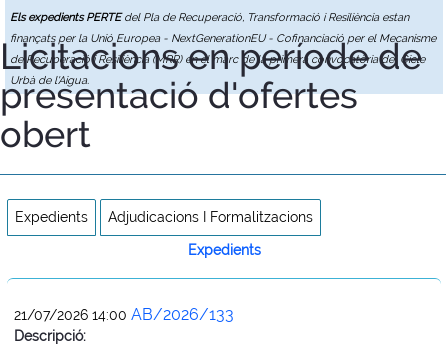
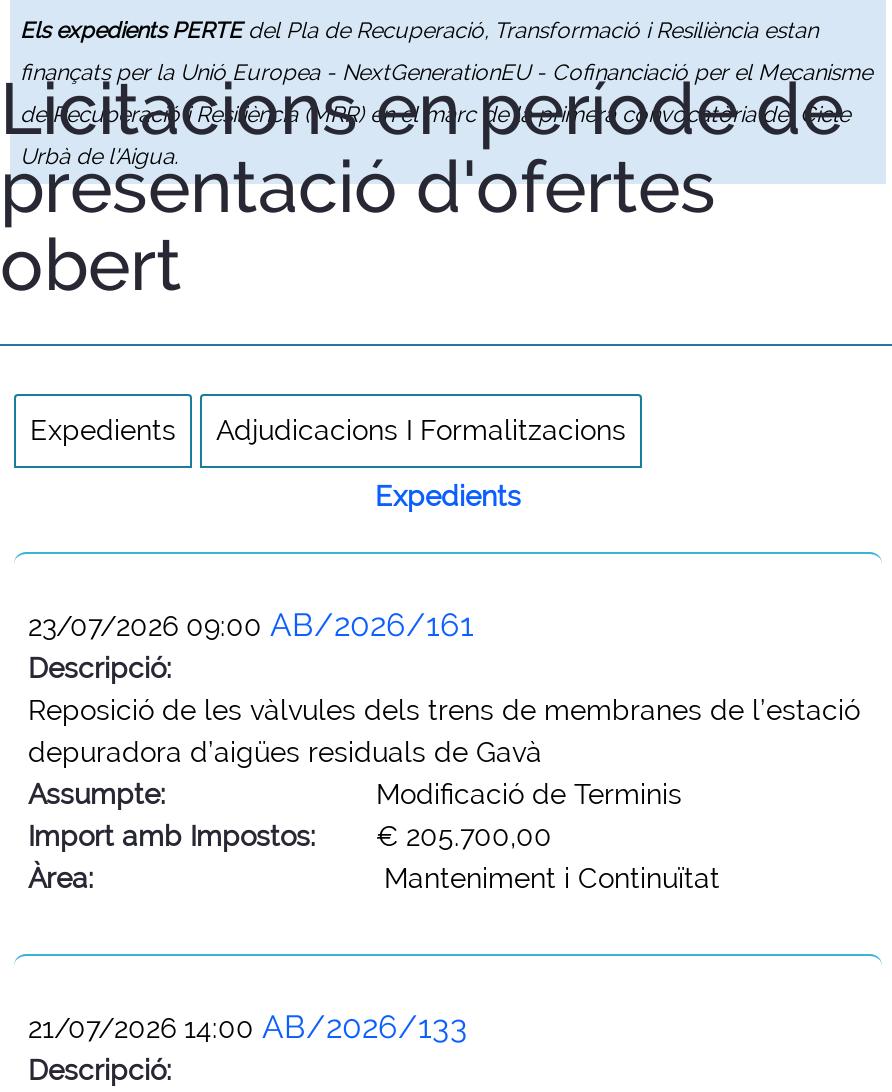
none -> [28,606,860,894] 23/07/2026 09:00 AB/2026/161 | Descripció: | Reposició de les vàlvules dels trens de membranes de l’estació | depuradora d’aigües residuals de Gavà | Assumpte: | Modificació de Terminis | Import amb Impostos: | € 205.700,00 | Àrea: | Manteniment i Continuïtat

